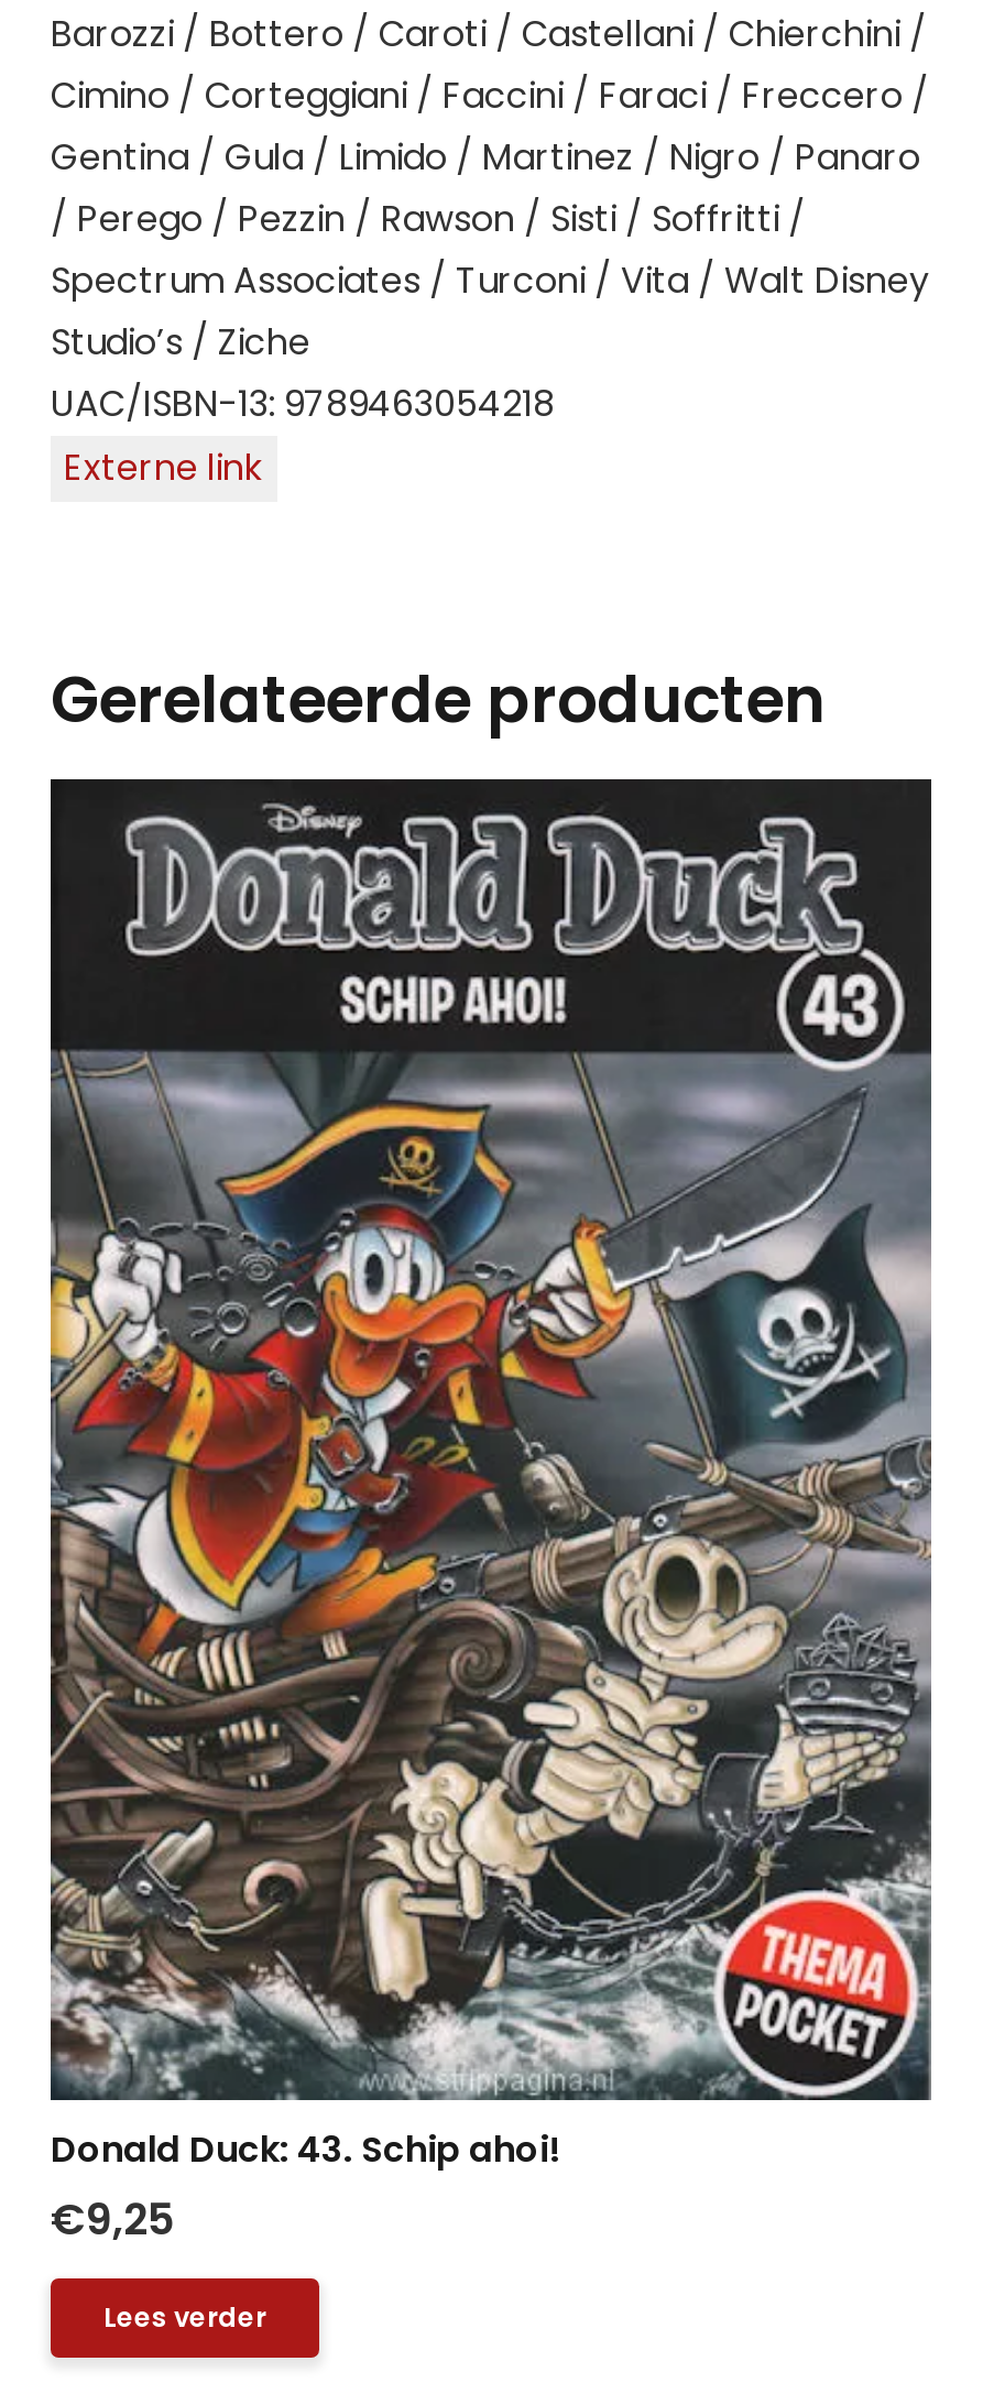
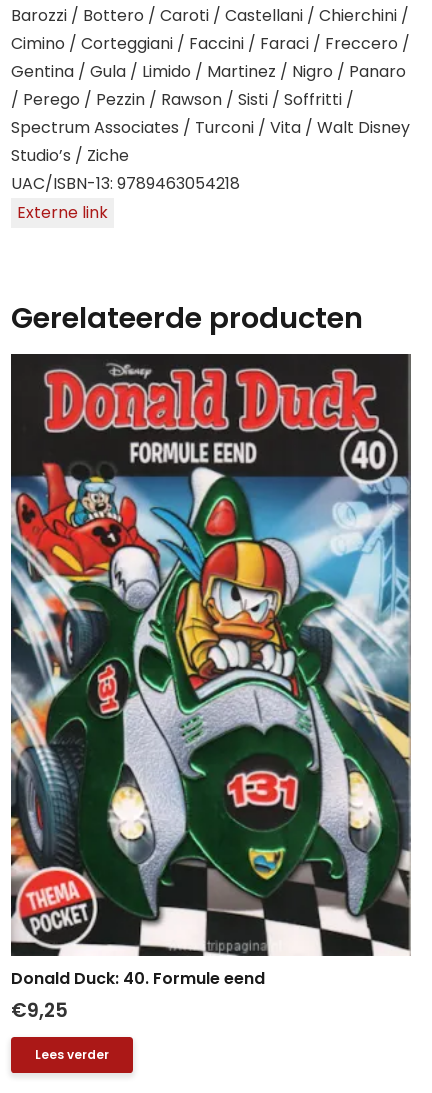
[48,784,931,2175] [image] | Donald Duck: 43. Schip ahoi! -> [10,358,411,990] [image] | Donald Duck: 40. Formule eend

